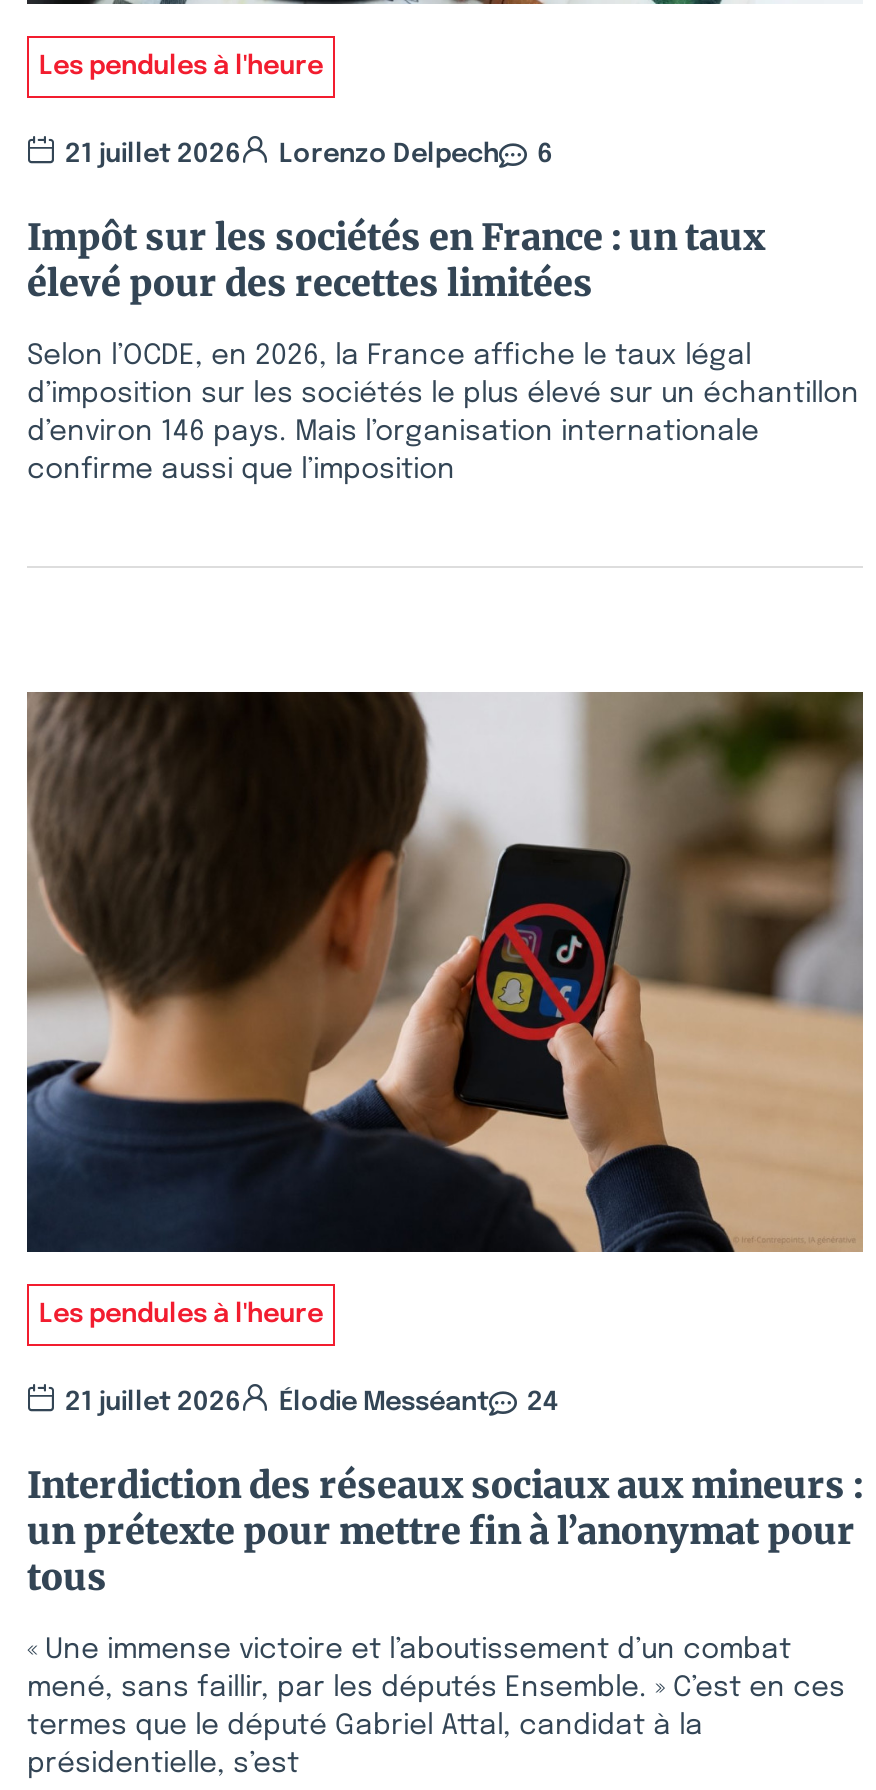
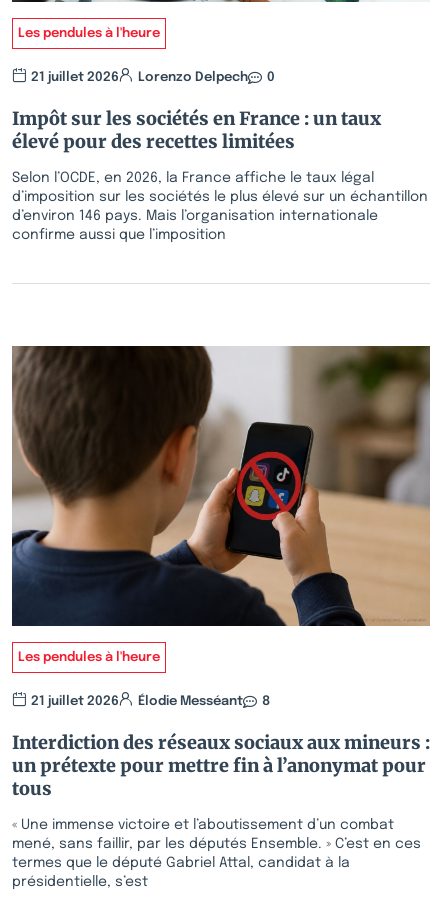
[65,142,553,168] 21 juillet 2026 Lorenzo Delpech 6 -> [31,71,275,84] 21 juillet 2026 Lorenzo Delpech 0
[65,1390,559,1416] 21 juillet 2026 Élodie Messéant 24 -> [31,695,270,708] 21 juillet 2026 Élodie Messéant 8

